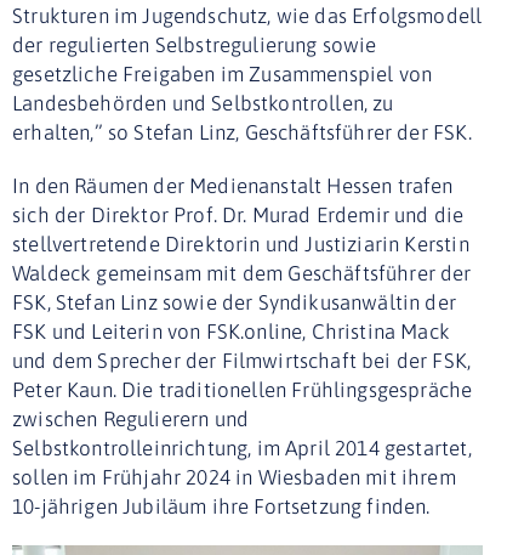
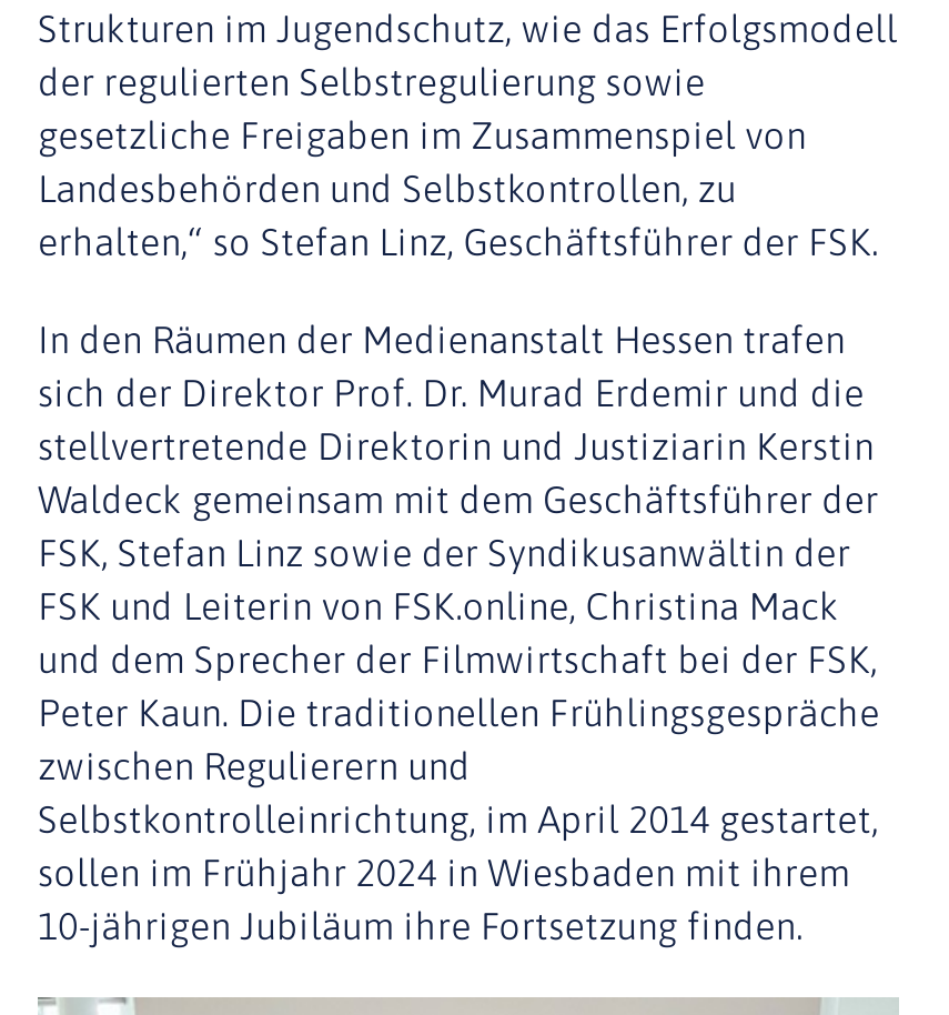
[12,120,471,145] erhalten,” so Stefan Linz, Geschäftsführer der FSK. -> [38,220,878,265] erhalten,“ so Stefan Linz, Geschäftsführer der FSK.

